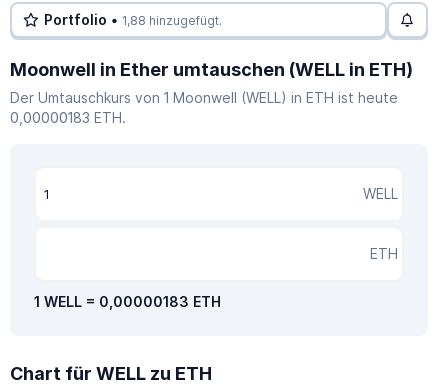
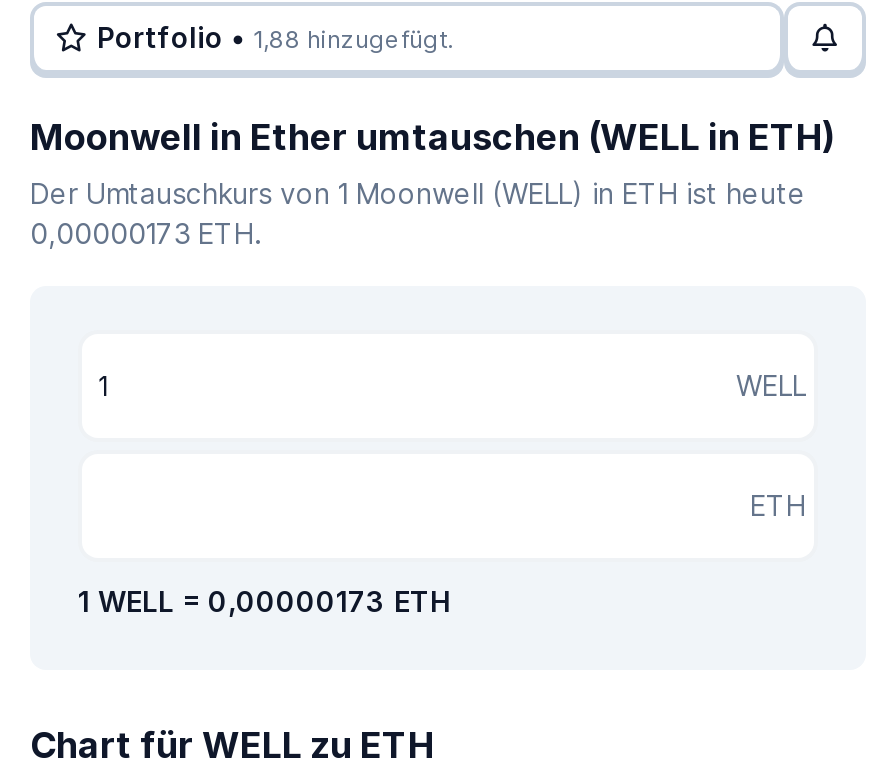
[10,109,126,126] 0,00000183 ETH. -> [30,216,262,250] 0,00000173 ETH.
[34,293,221,310] 1 WELL = 0,00000183 ETH -> [78,584,450,618] 1 WELL = 0,00000173 ETH

